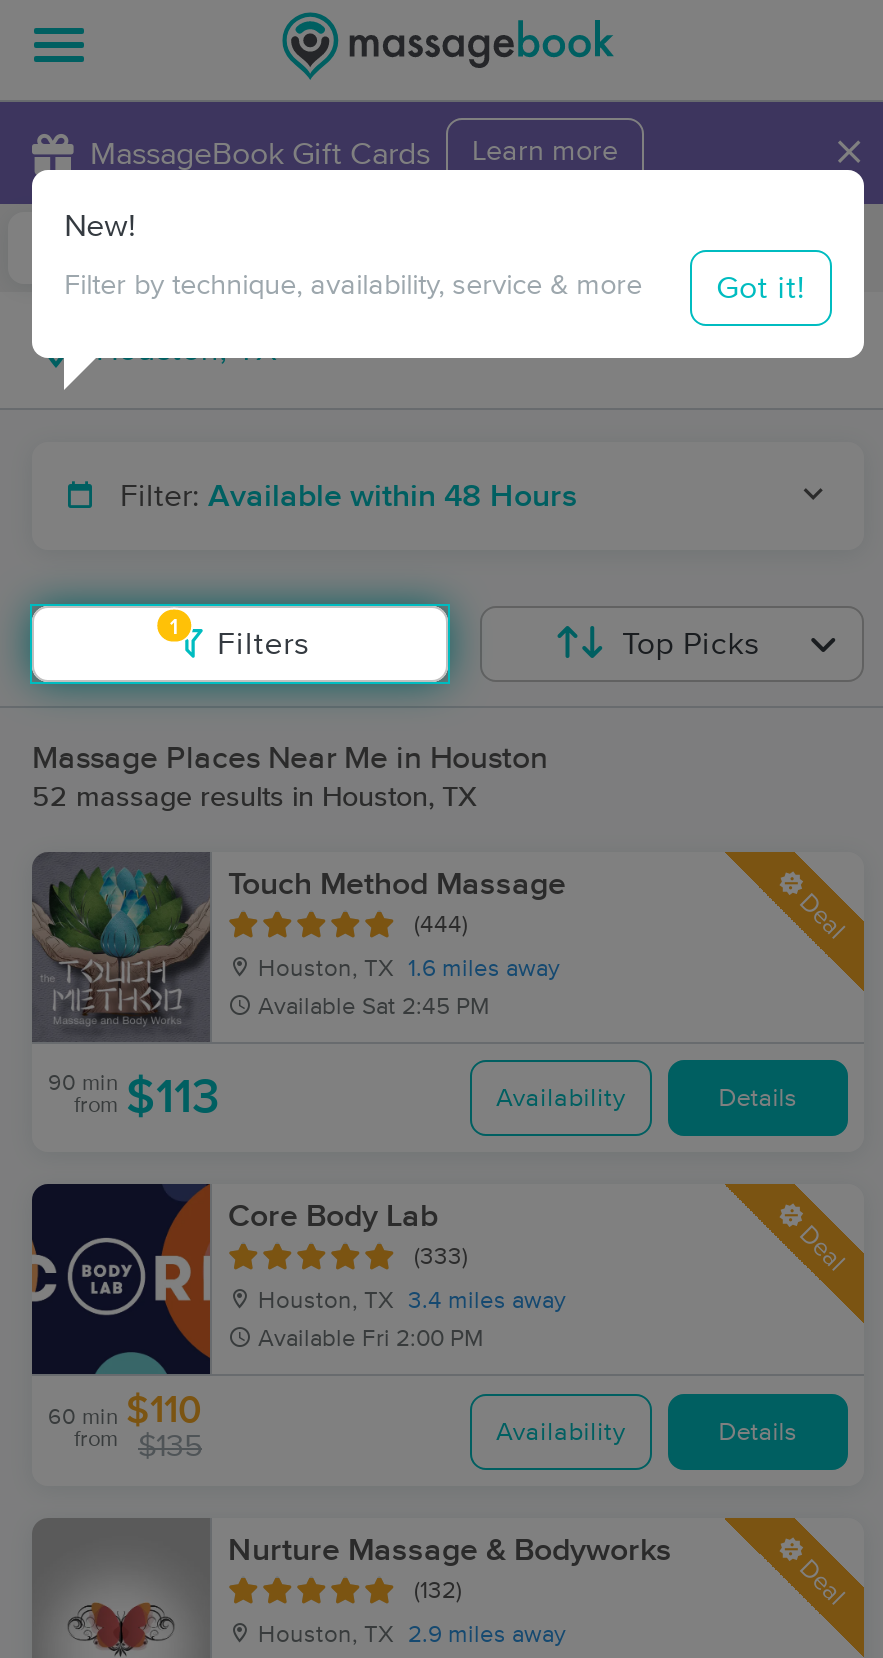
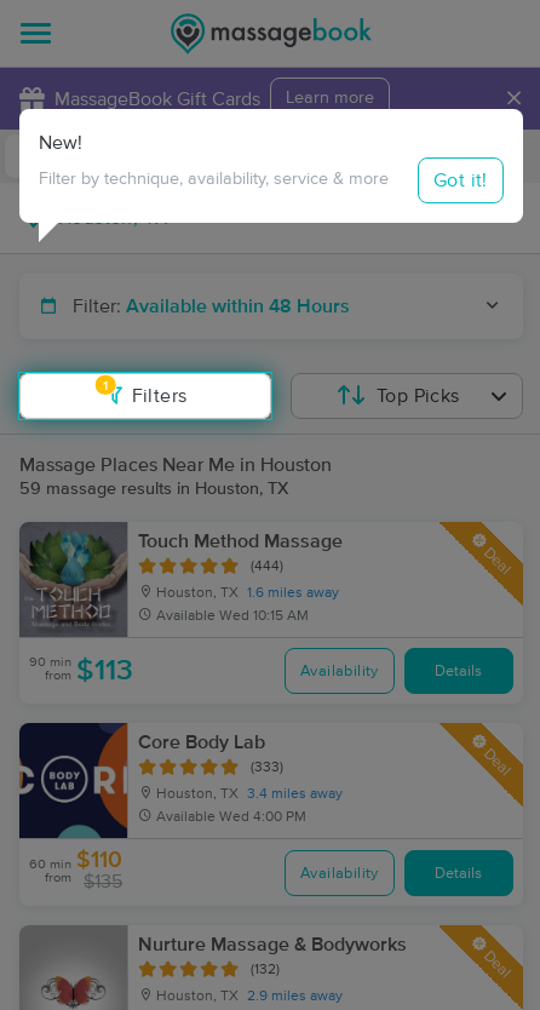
[32,784,476,812] 52 massage results in Houston, TX -> [19,481,288,498] 59 massage results in Houston, TX
[258,996,490,1020] Available Sat 2:45 PM -> [156,609,309,624] Available Wed 10:15 AM
[258,1328,484,1352] Available Fri 2:00 PM -> [156,810,306,825] Available Wed 4:00 PM

